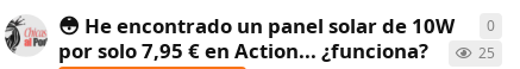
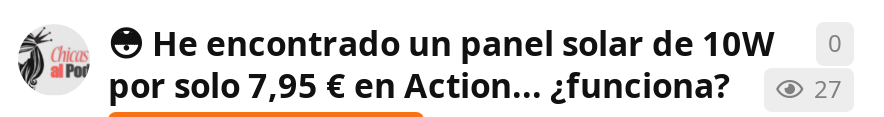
[478,43,495,63] 25 -> [814,73,842,107] 27

